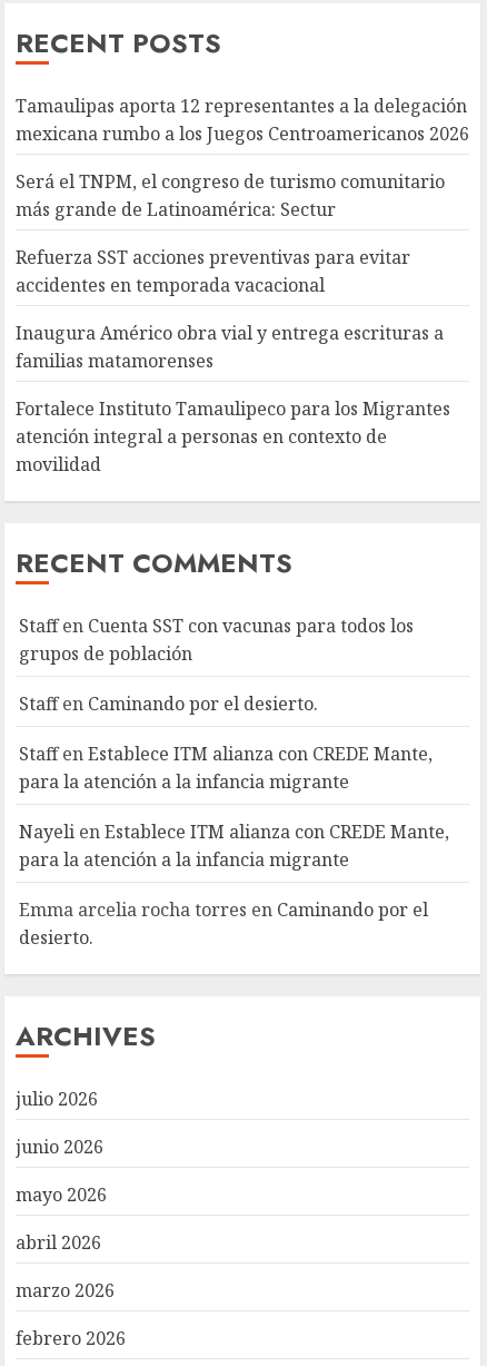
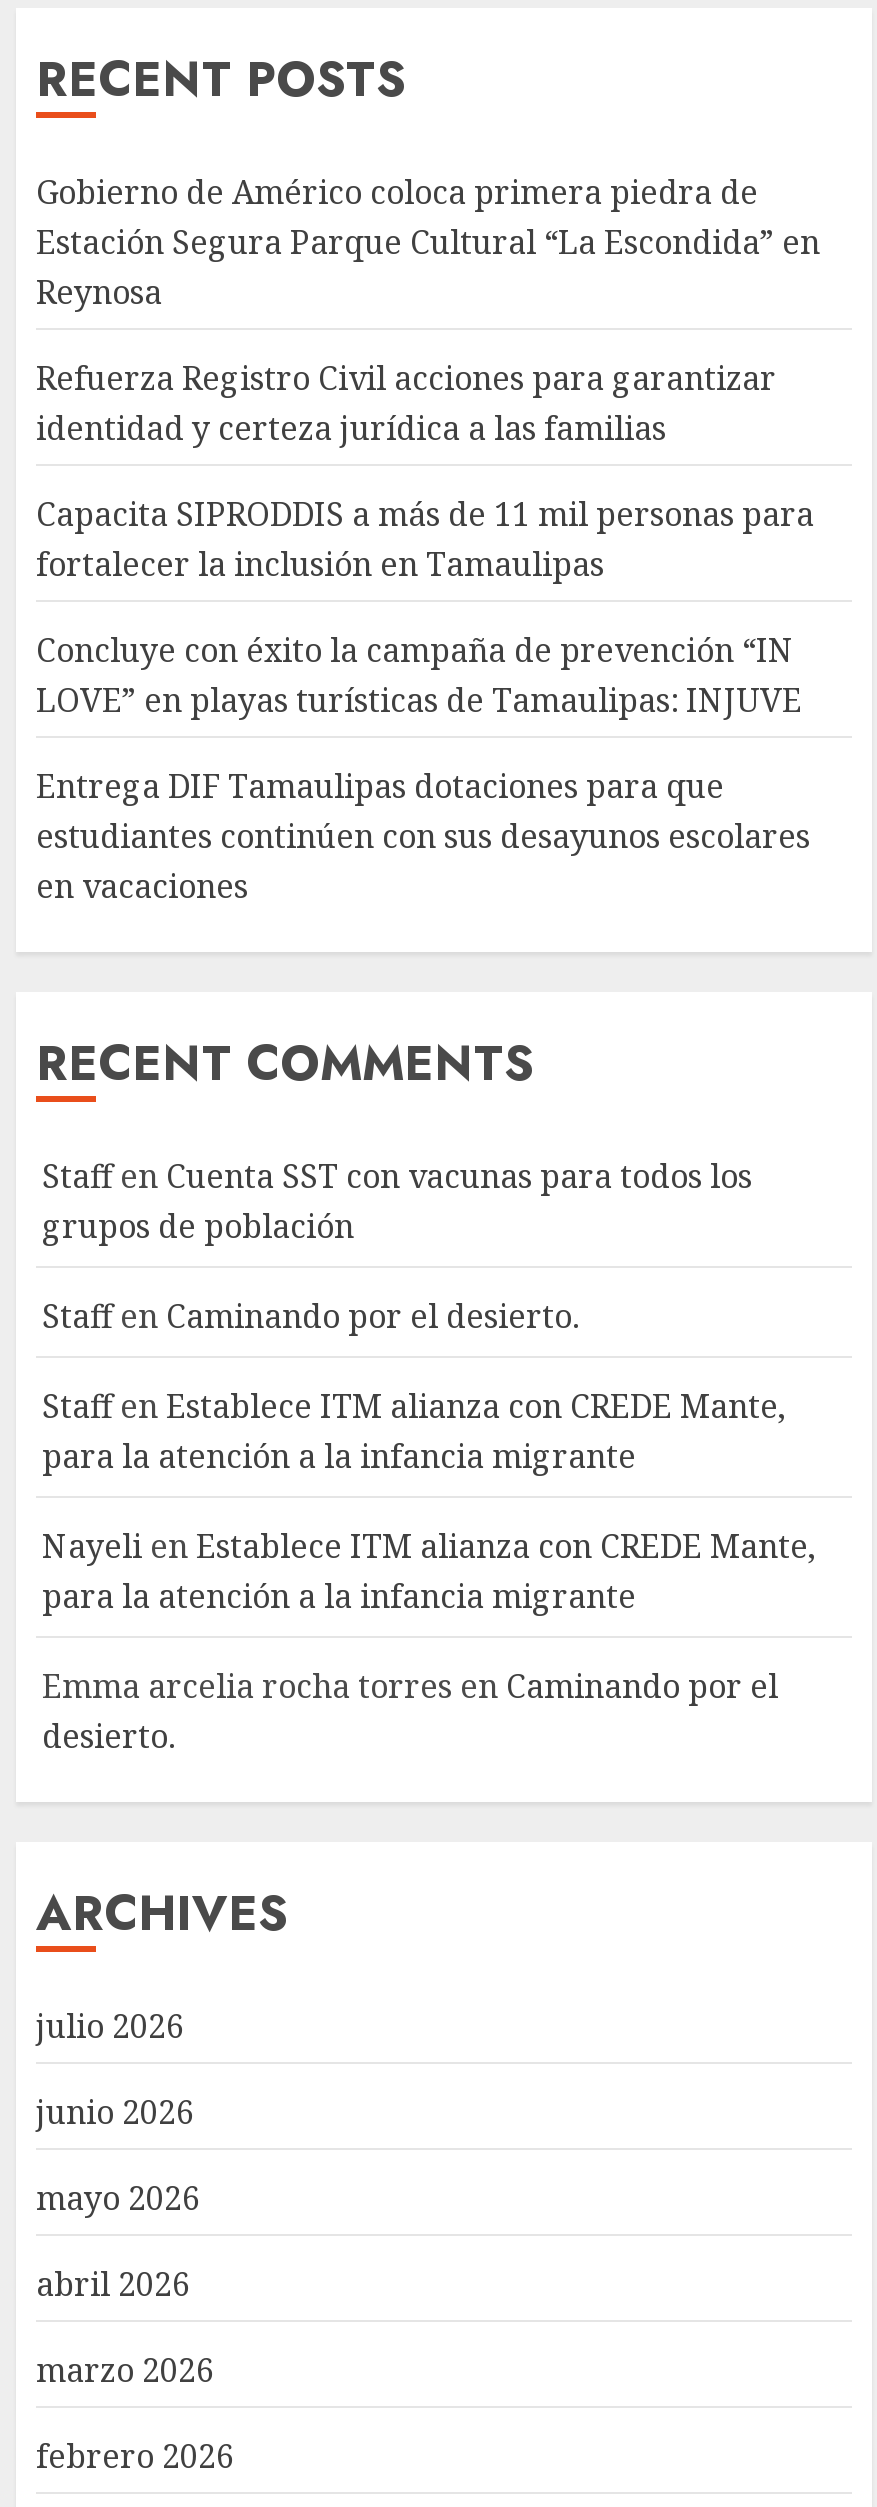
[16,94,469,146] Tamaulipas aporta 12 representantes a la delegación | mexicana rumbo a los Juegos Centroamericanos 2026 -> [36,170,820,314] Gobierno de Américo coloca primera piedra de | Estación Segura Parque Cultural “La Escondida” en | Reynosa
[16,170,445,222] Será el TNPM, el congreso de turismo comunitario | más grande de Latinoamérica: Sectur -> [36,356,776,450] Refuerza Registro Civil acciones para garantizar | identidad y certeza jurídica a las familias
[16,245,410,298] Refuerza SST acciones preventivas para evitar | accidentes en temporada vacacional -> [36,492,814,586] Capacita SIPRODDIS a más de 11 mil personas para | fortalecer la inclusión en Tamaulipas
[16,321,444,373] Inaugura Américo obra vial y entrega escrituras a | familias matamorenses -> [36,628,802,722] Concluye con éxito la campaña de prevención “IN | LOVE” en playas turísticas de Tamaulipas: INJUVE
[16,397,450,477] Fortalece Instituto Tamaulipeco para los Migrantes | atención integral a personas en contexto de | movilidad -> [36,764,810,908] Entrega DIF Tamaulipas dotaciones para que | estudiantes continúen con sus desayunos escolares | en vacaciones

